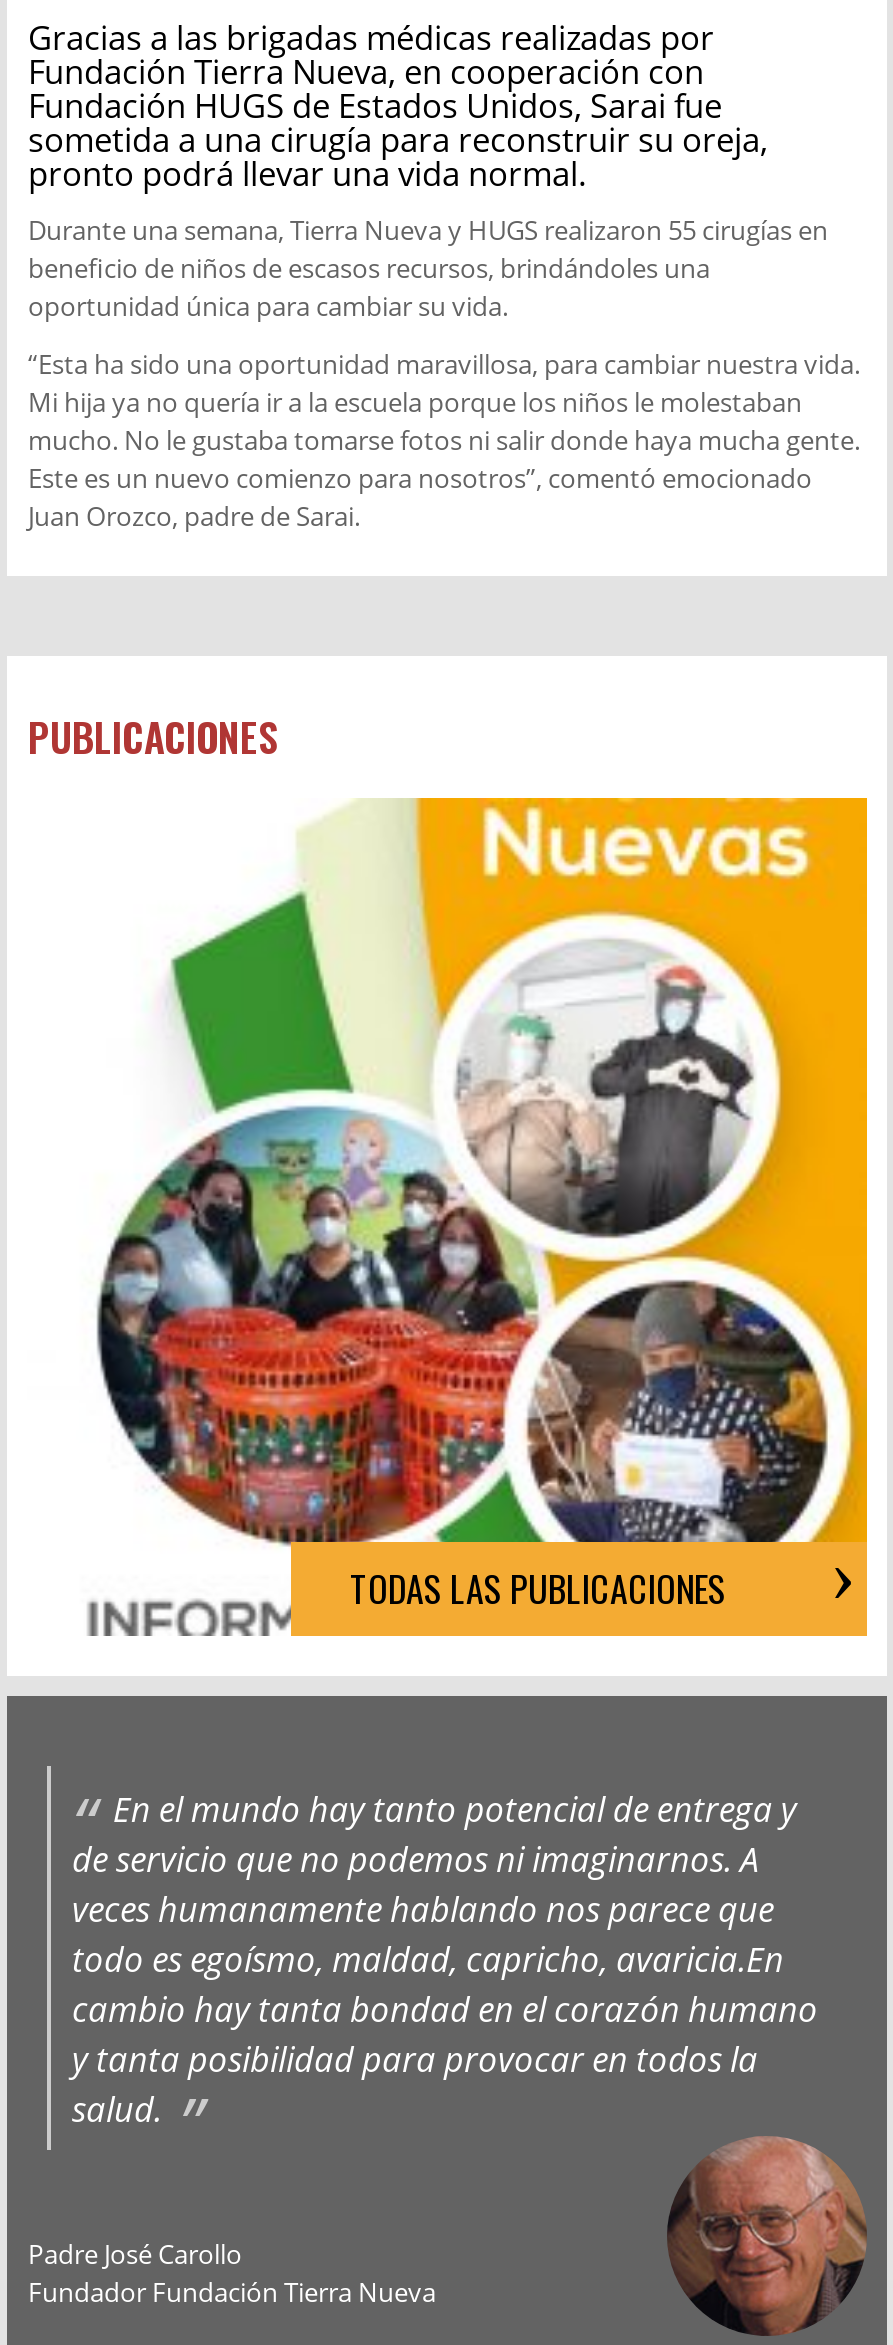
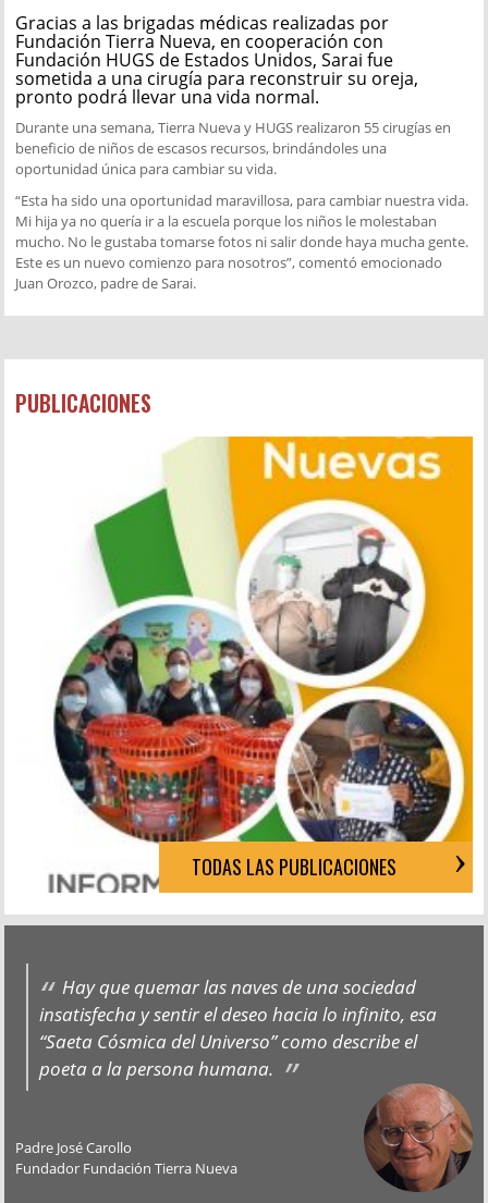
[72,1785,818,2131] En el mundo hay tanto potencial de entrega y | de servicio que no podemos ni imaginarnos. A | veces humanamente hablando nos parece que | todo es egoísmo, maldad, capricho, avaricia.En | cambio hay tanta bondad en el corazón humano | y tanta posibilidad para provocar en todos la | salud. -> [40,974,437,1081] Hay que quemar las naves de una sociedad | insatisfecha y sentir el deseo hacia lo infinito, esa | “Saeta Cósmica del Universo” como describe el | poeta a la persona humana.

